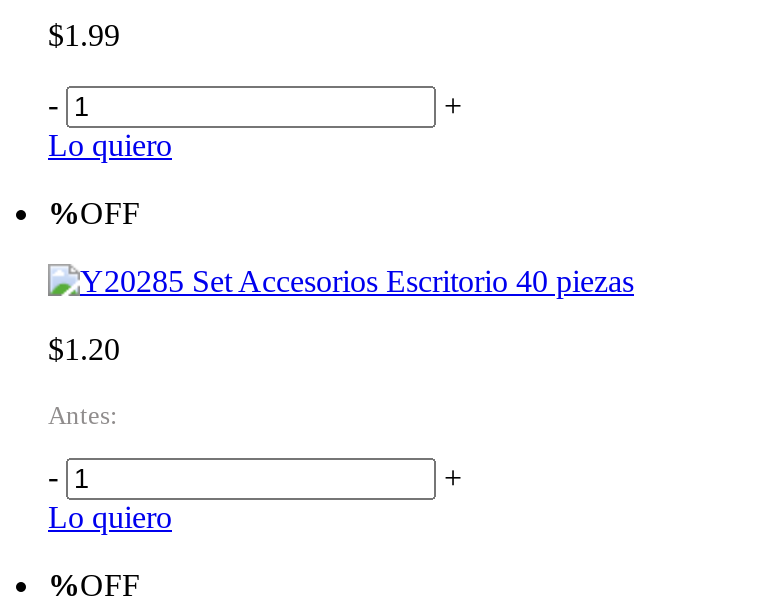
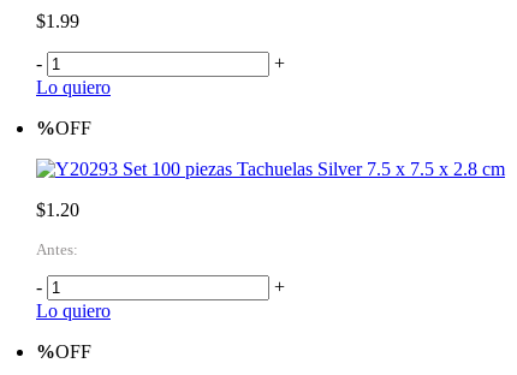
[192,265,634,299] Set Accesorios Escritorio 40 piezas -> [123,159,505,180] Set 100 piezas Tachuelas Silver 7.5 x 7.5 x 2.8 cm

